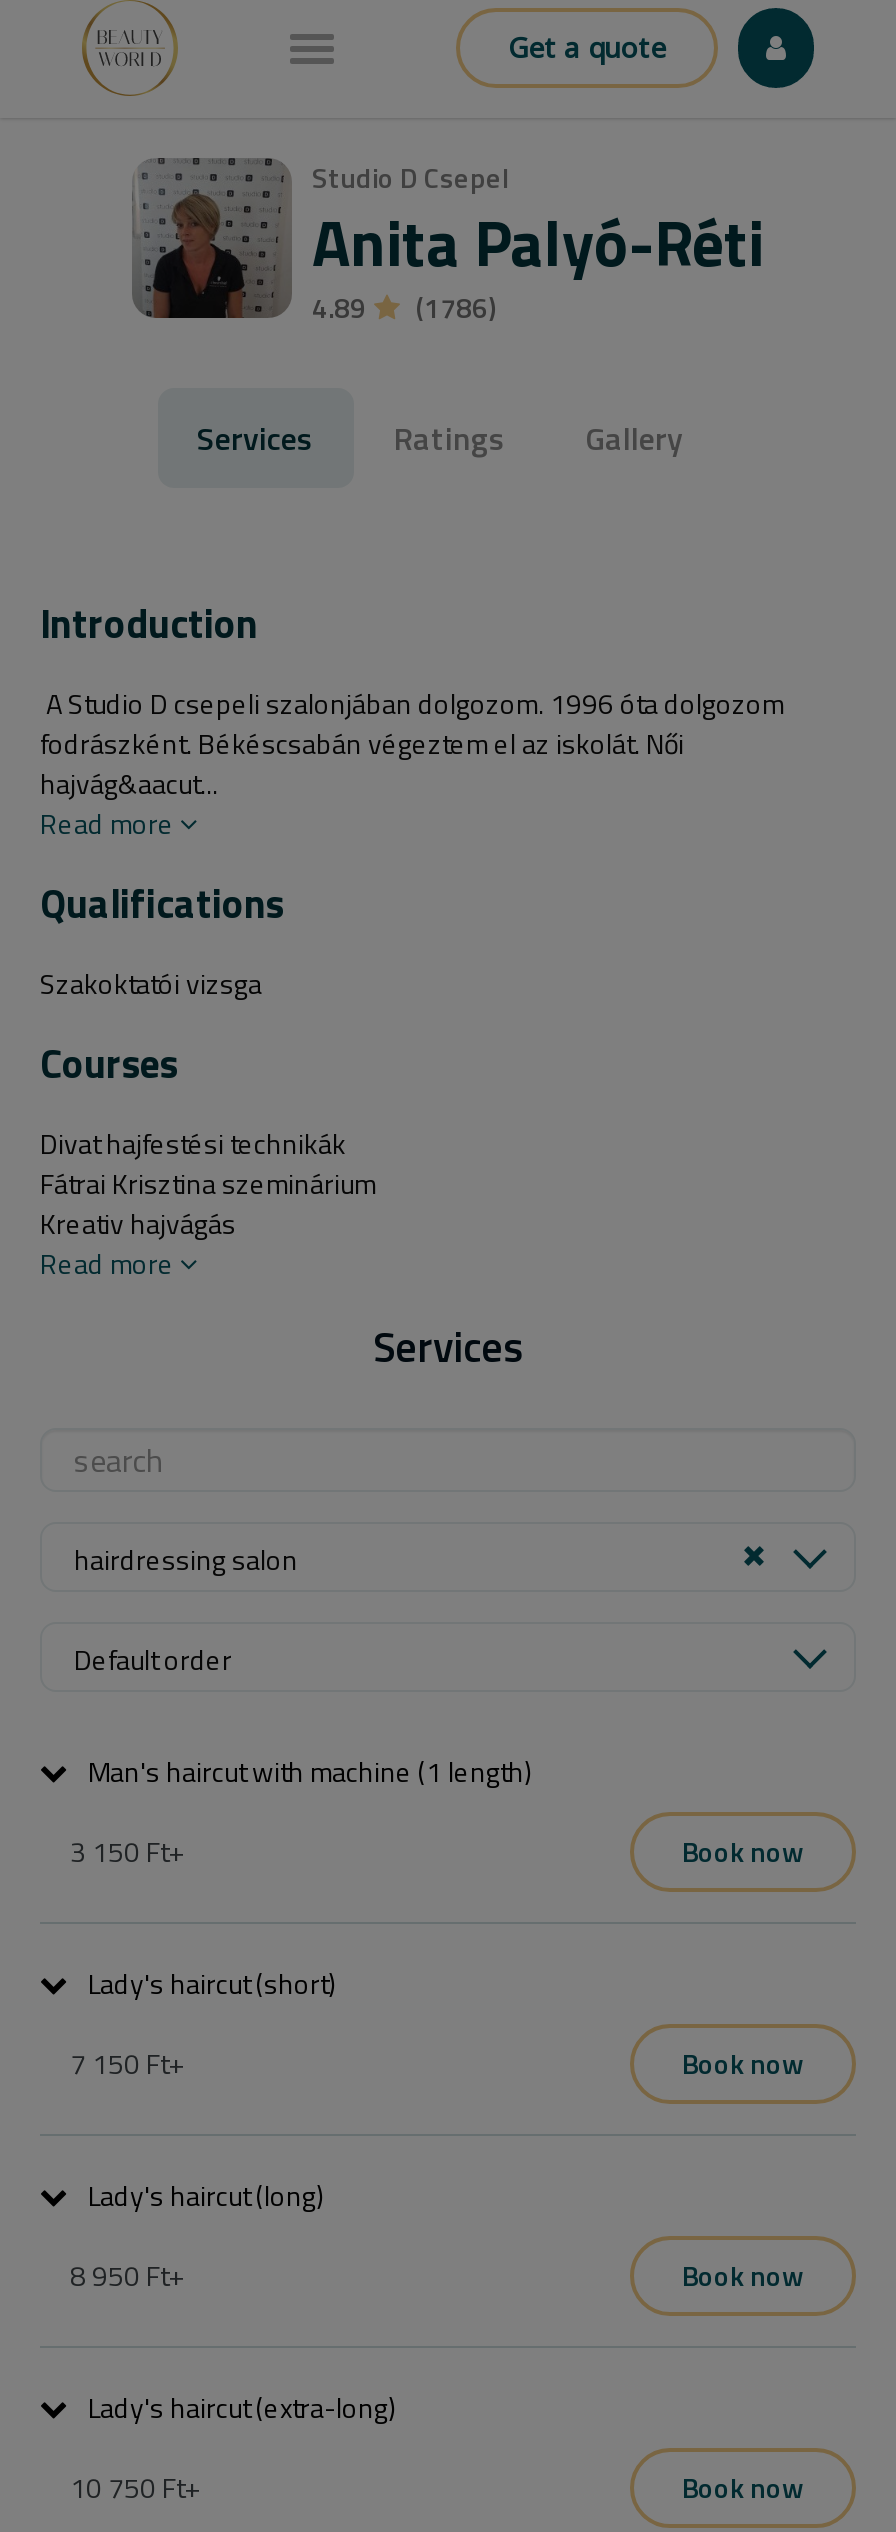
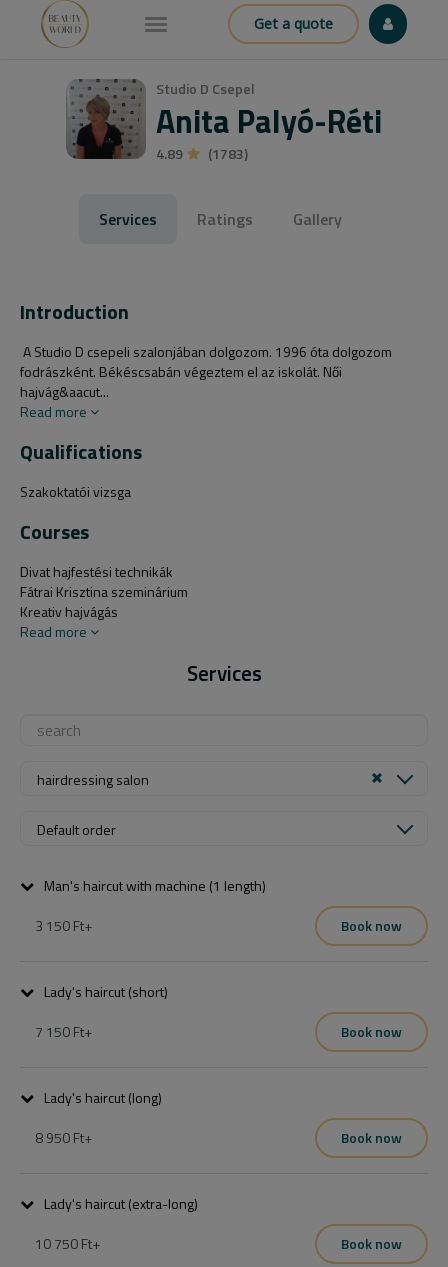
[312,286,496,328] 4.89 (1786) -> [156,143,248,164] 4.89 (1783)

